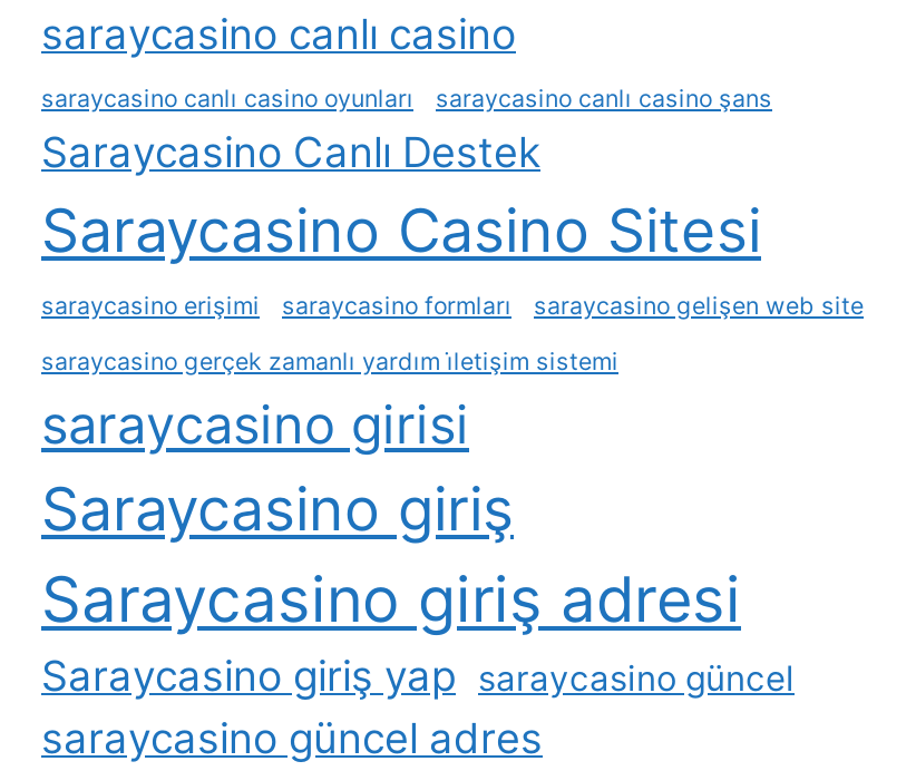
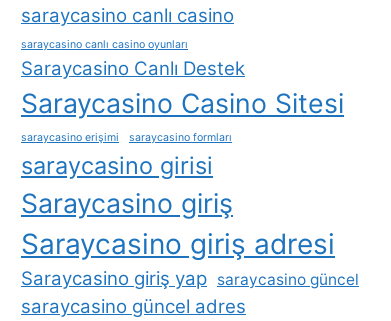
[436,85,772,114] saraycasino canlı casino şans -> none
[41,292,864,377] saraycasino gelişen web site | saraycasino gerçek zamanlı yardım i̇letişim sistemi -> none

